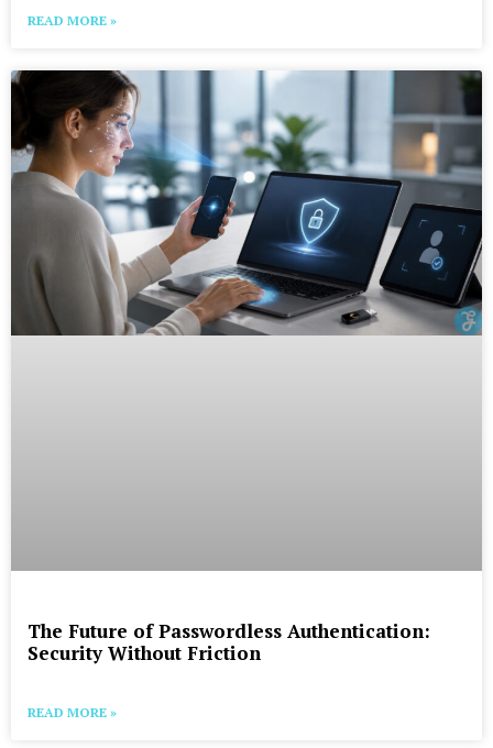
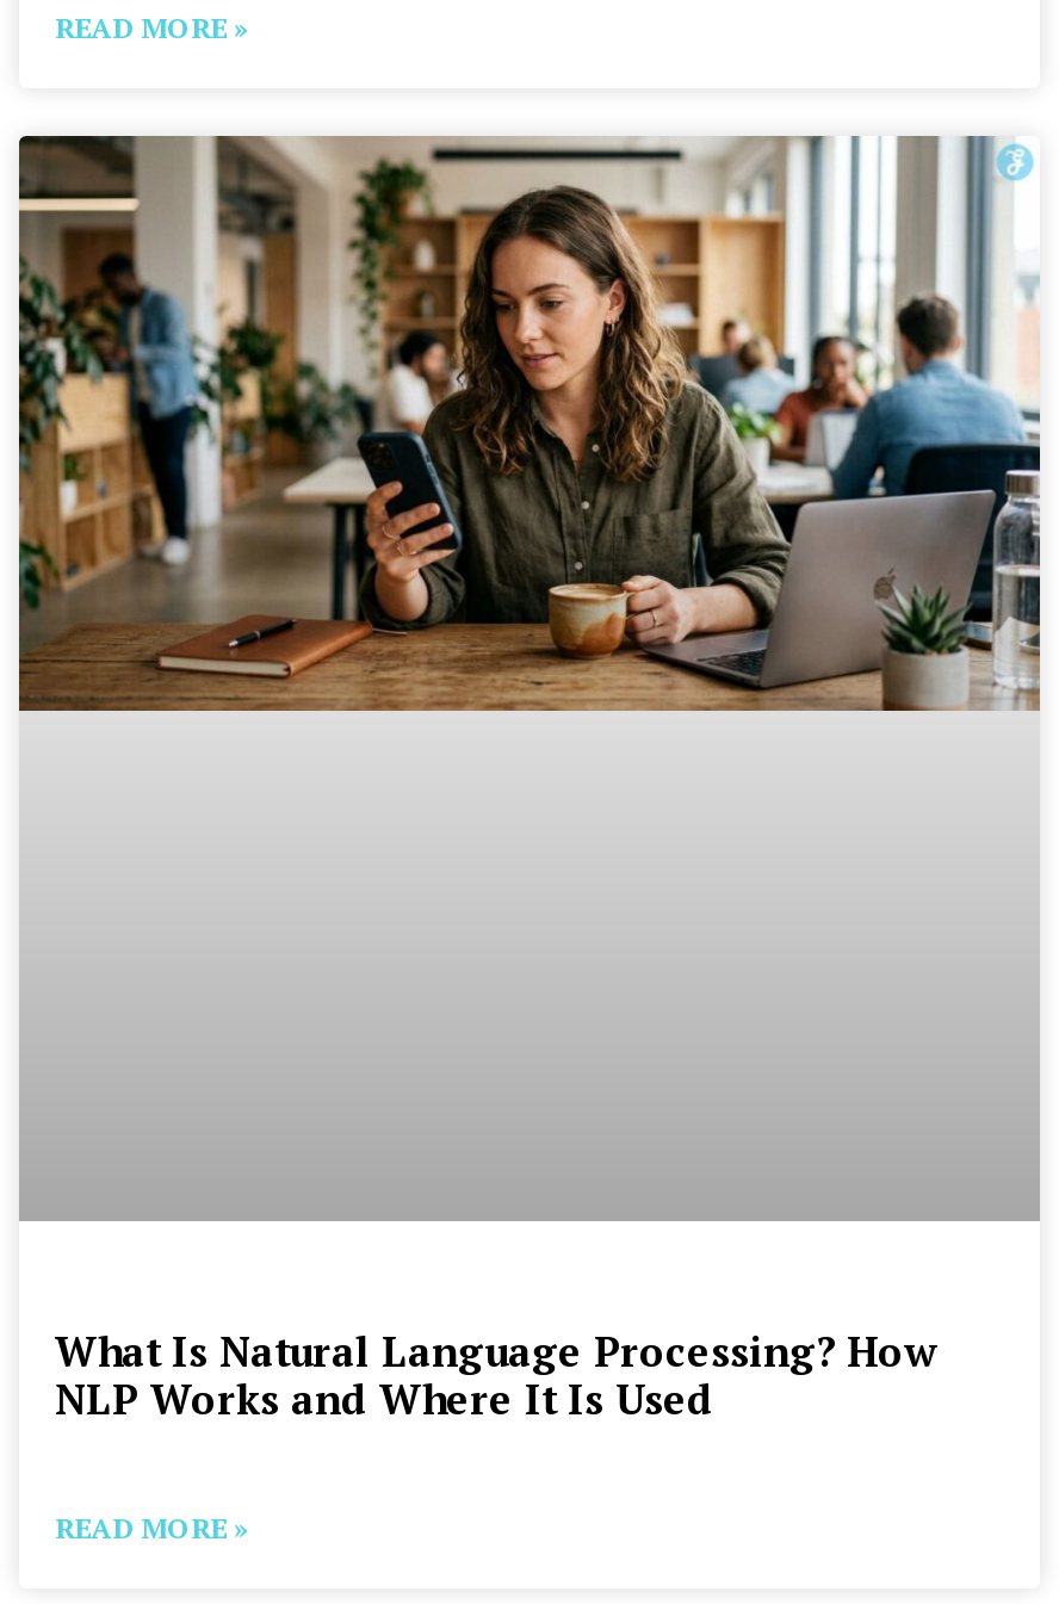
[10,69,483,337] [image] -> [17,134,1042,713] [image]
[28,619,430,666] The Future of Passwordless Authentication: | Security Without Friction -> [55,1325,935,1428] What Is Natural Language Processing? How | NLP Works and Where It Is Used

